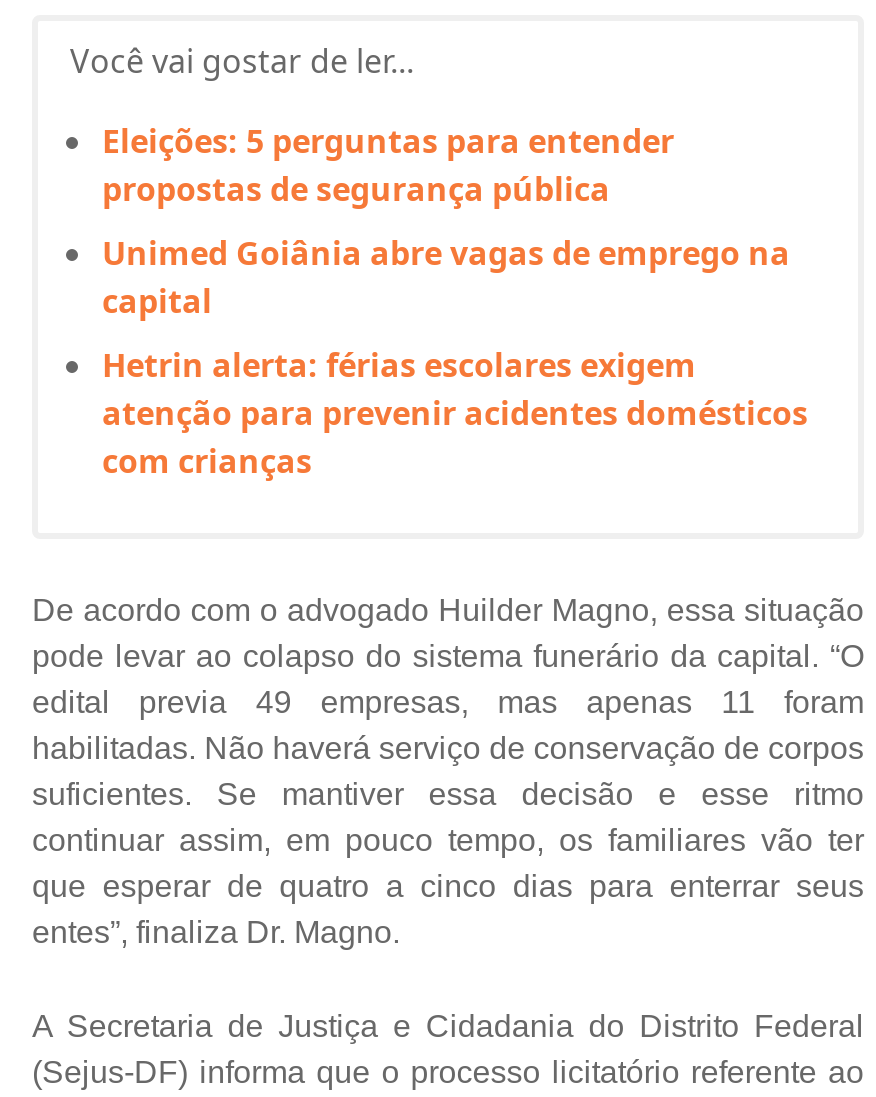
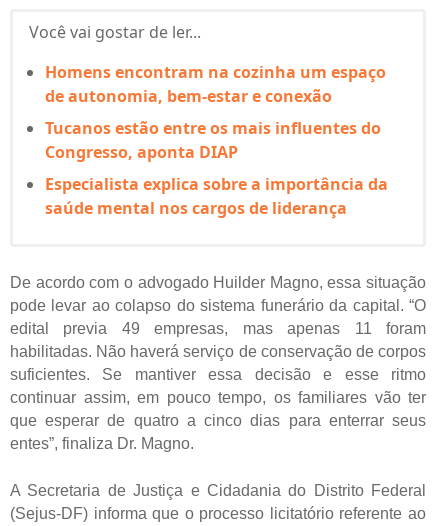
[102,120,674,212] Eleições: 5 perguntas para entender | propostas de segurança pública -> [45,61,386,107] Homens encontram na cozinha um espaço | de autonomia, bem-estar e conexão
[102,232,790,324] Unimed Goiânia abre vagas de emprego na | capital -> [45,117,381,163] Tucanos estão entre os mais influentes do | Congresso, aponta DIAP
[102,344,808,484] Hetrin alerta: férias escolares exigem | atenção para prevenir acidentes domésticos | com crianças -> [45,173,388,219] Especialista explica sobre a importância da | saúde mental nos cargos de liderança

